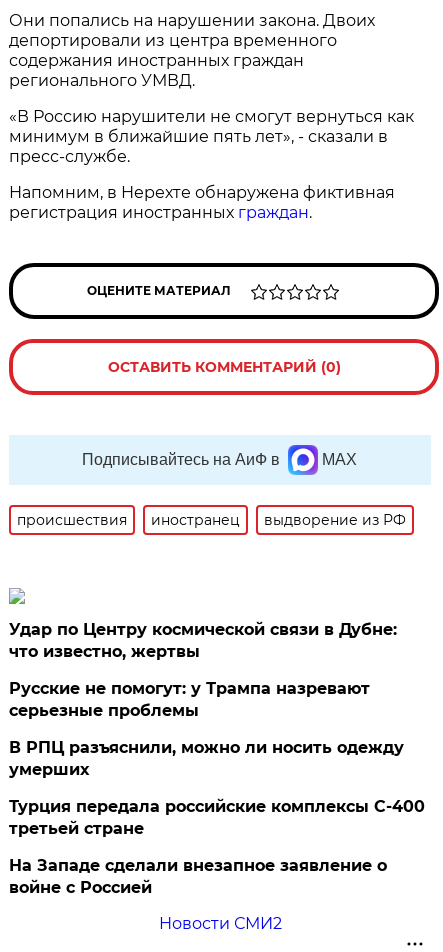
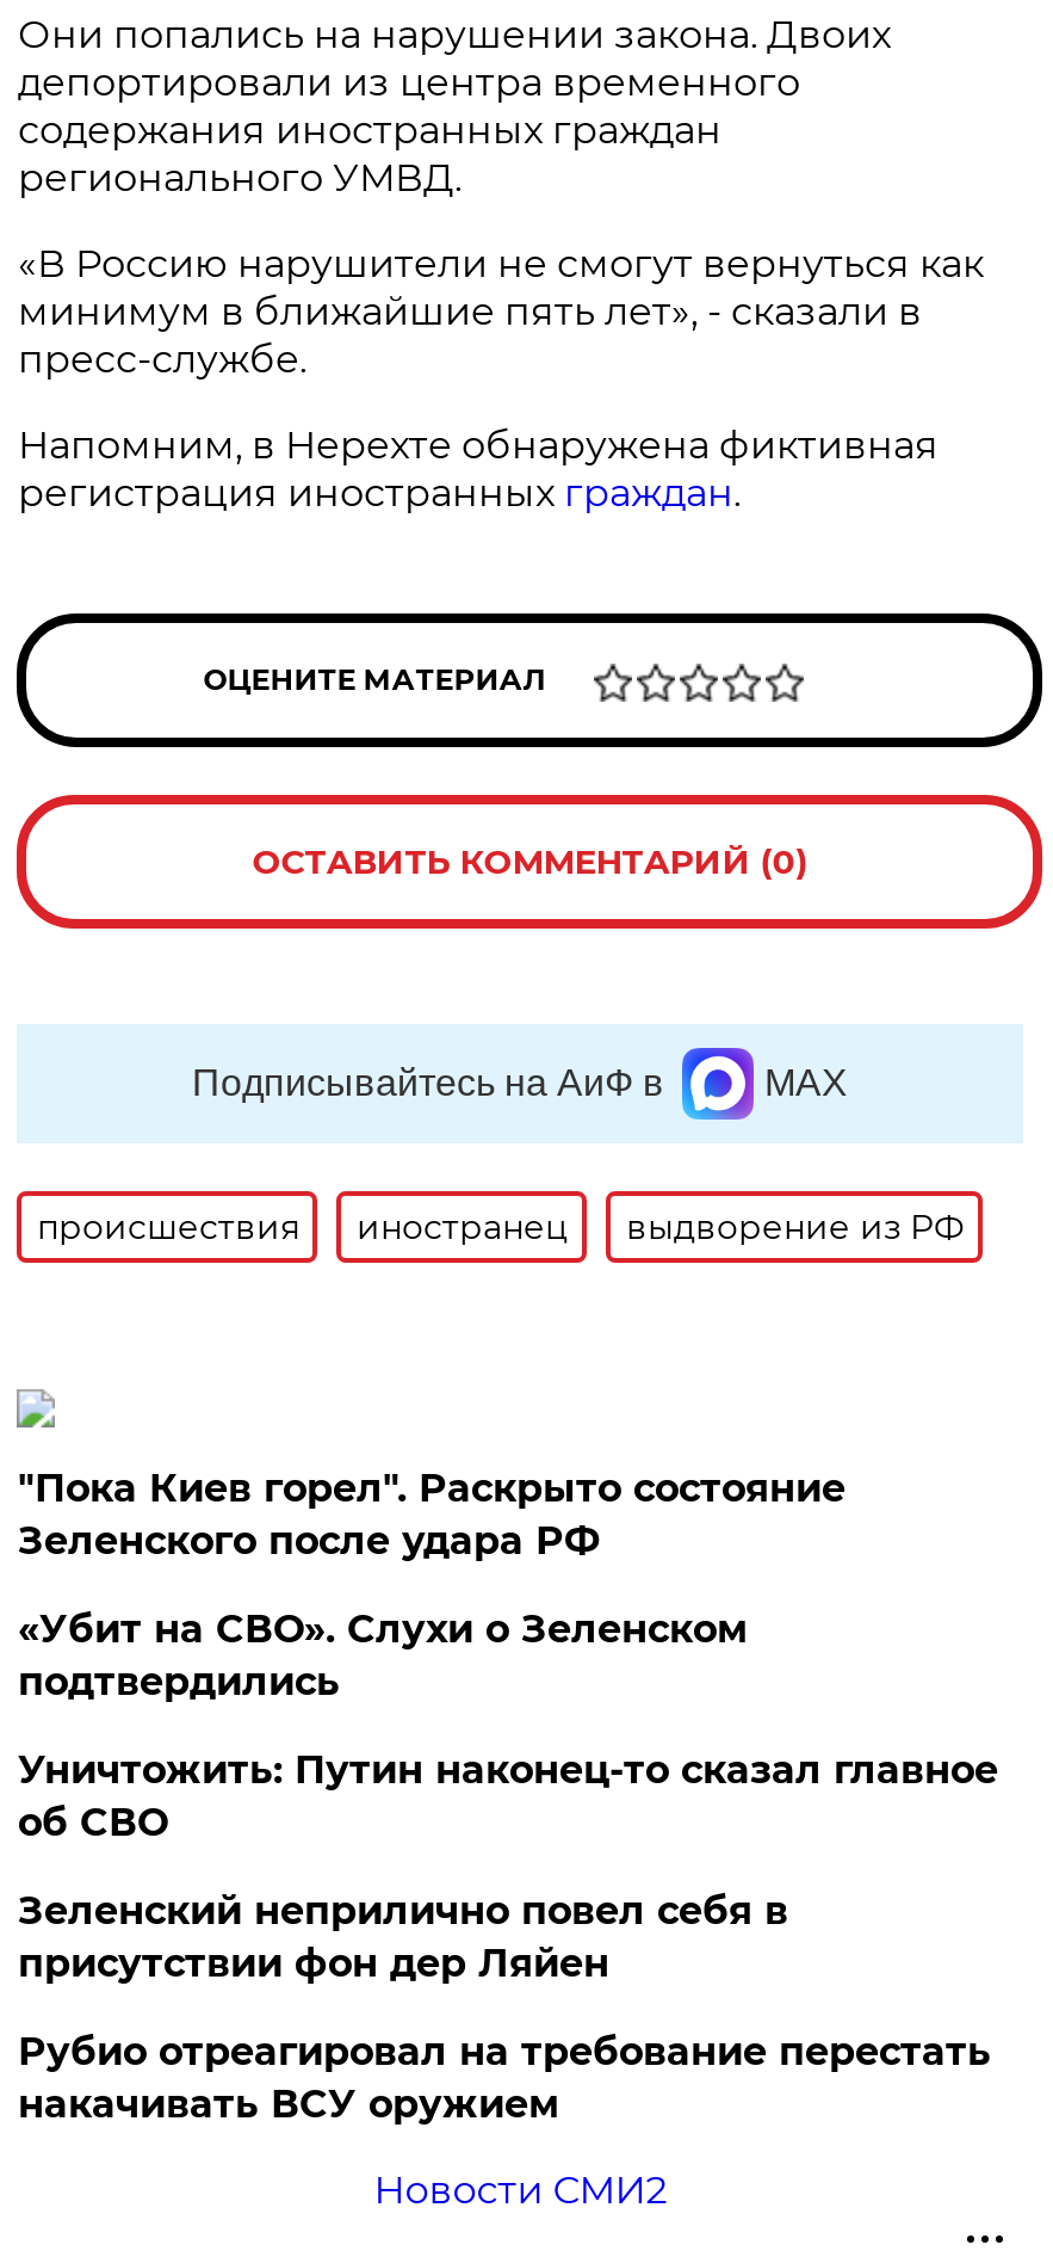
[9,620,397,661] Удар по Центру космической связи в Дубне: | что известно, жертвы -> [18,1466,845,1564] "Пока Киев горел". Раскрыто состояние | Зеленского после удара РФ
[9,679,370,720] Русские не помогут: у Трампа назревают | серьезные проблемы -> [18,1607,747,1704] «Убит на СВО». Слухи о Зеленском | подтвердились
[9,738,404,779] В РПЦ разъяснили, можно ли носить одежду | умерших -> [18,1747,998,1845] Уничтожить: Путин наконец-то сказал главное | об СВО
[9,797,425,838] Турция передала российские комплексы С-400 | третьей стране -> [18,1888,788,1986] Зеленский неприлично повел cебя в | присутствии фон дер Ляйен
[9,856,387,897] На Западе сделали внезапное заявление о | войне с Россией -> [18,2029,991,2127] Рубио отреагировал на требование перестать | накачивать ВСУ оружием

